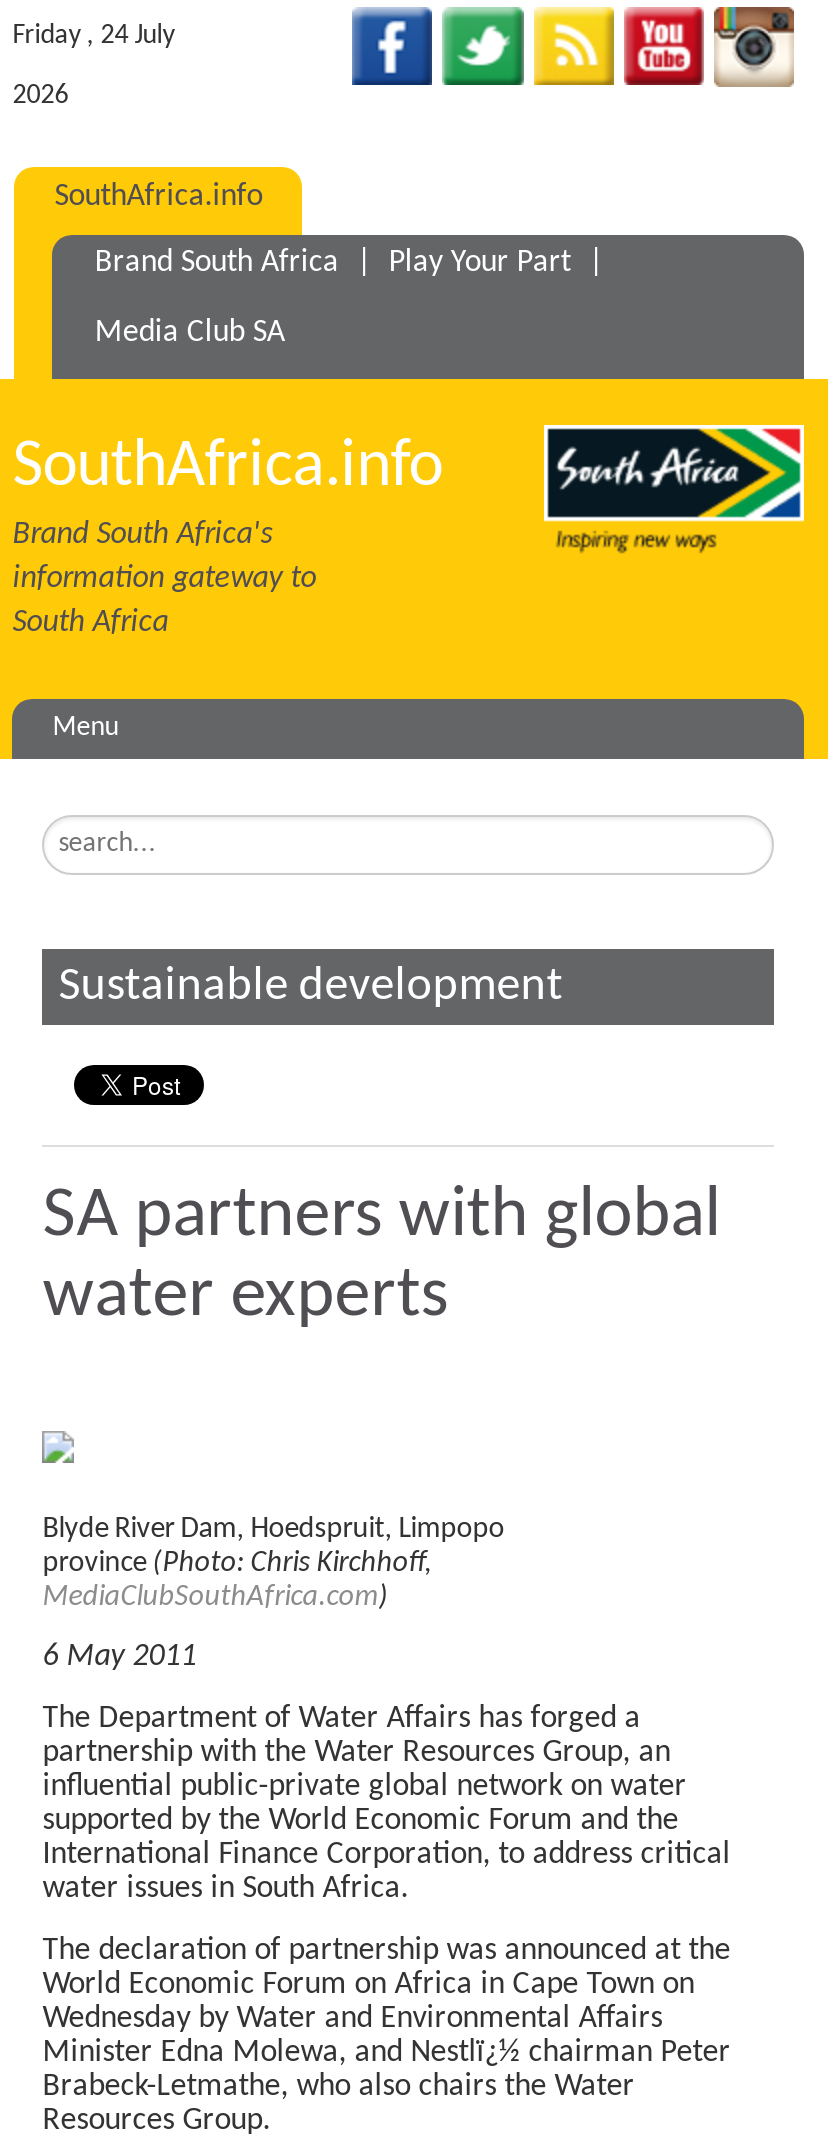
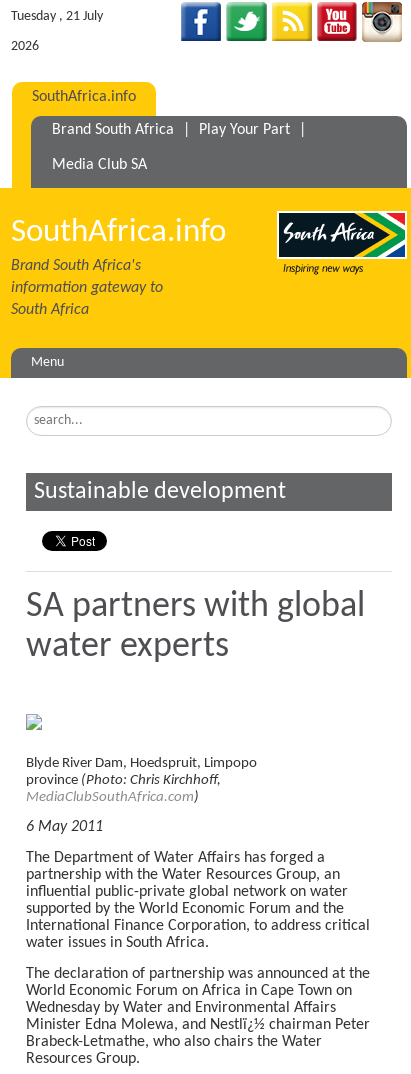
[12,21,174,51] Friday , 24 July -> [11,9,103,24] Tuesday , 21 July

